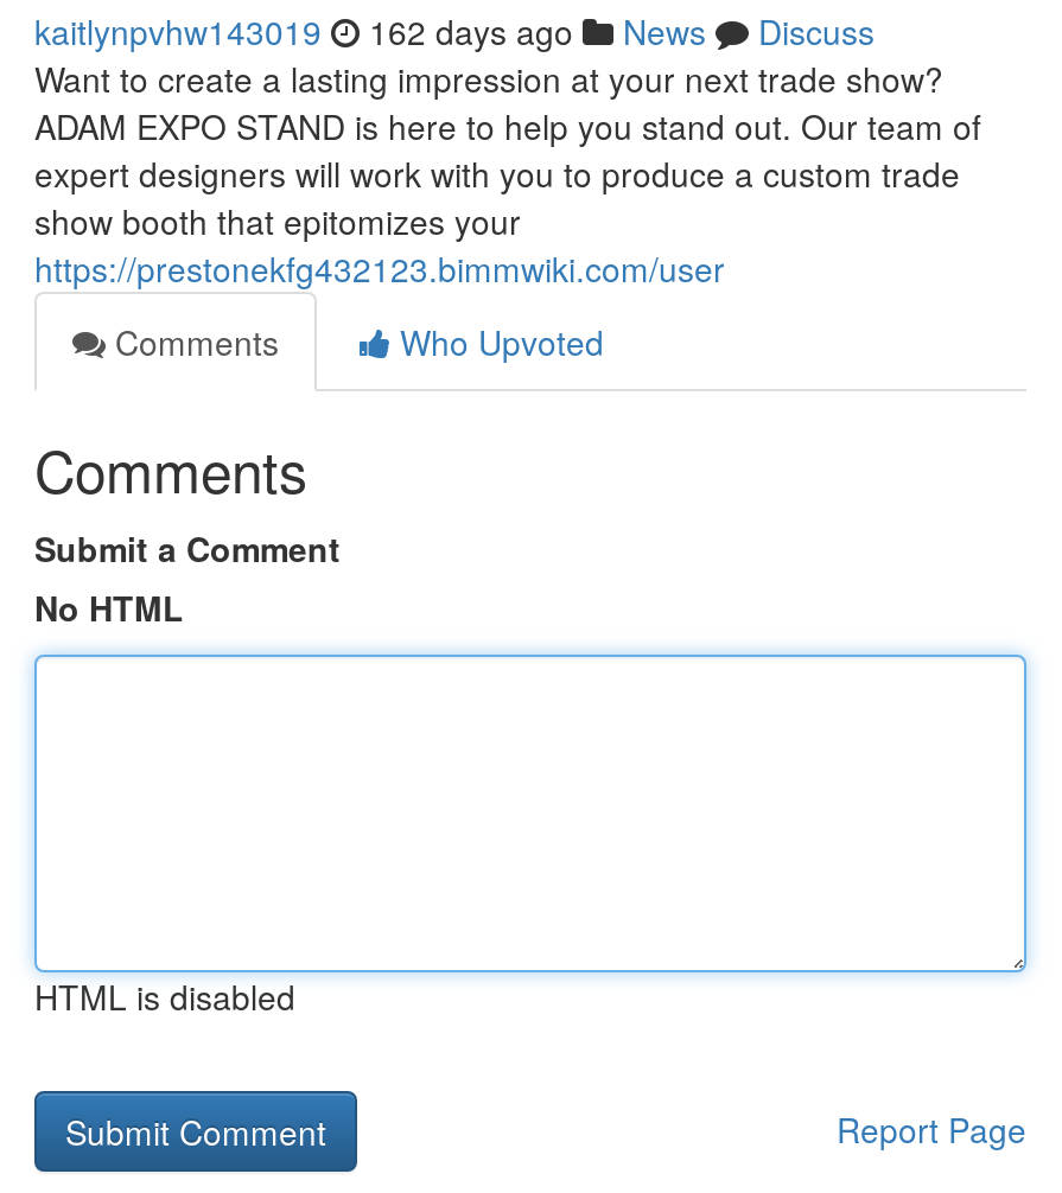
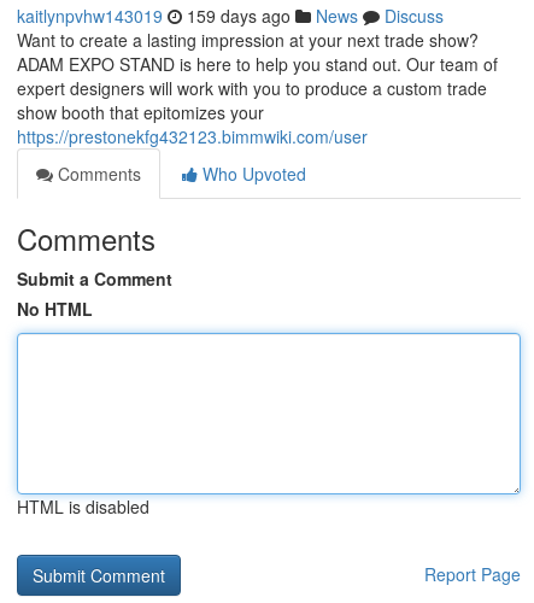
[34,7,875,55] kaitlynpvhw143019 162 days ago News Discuss -> [17,4,444,28] kaitlynpvhw143019 159 days ago News Discuss

